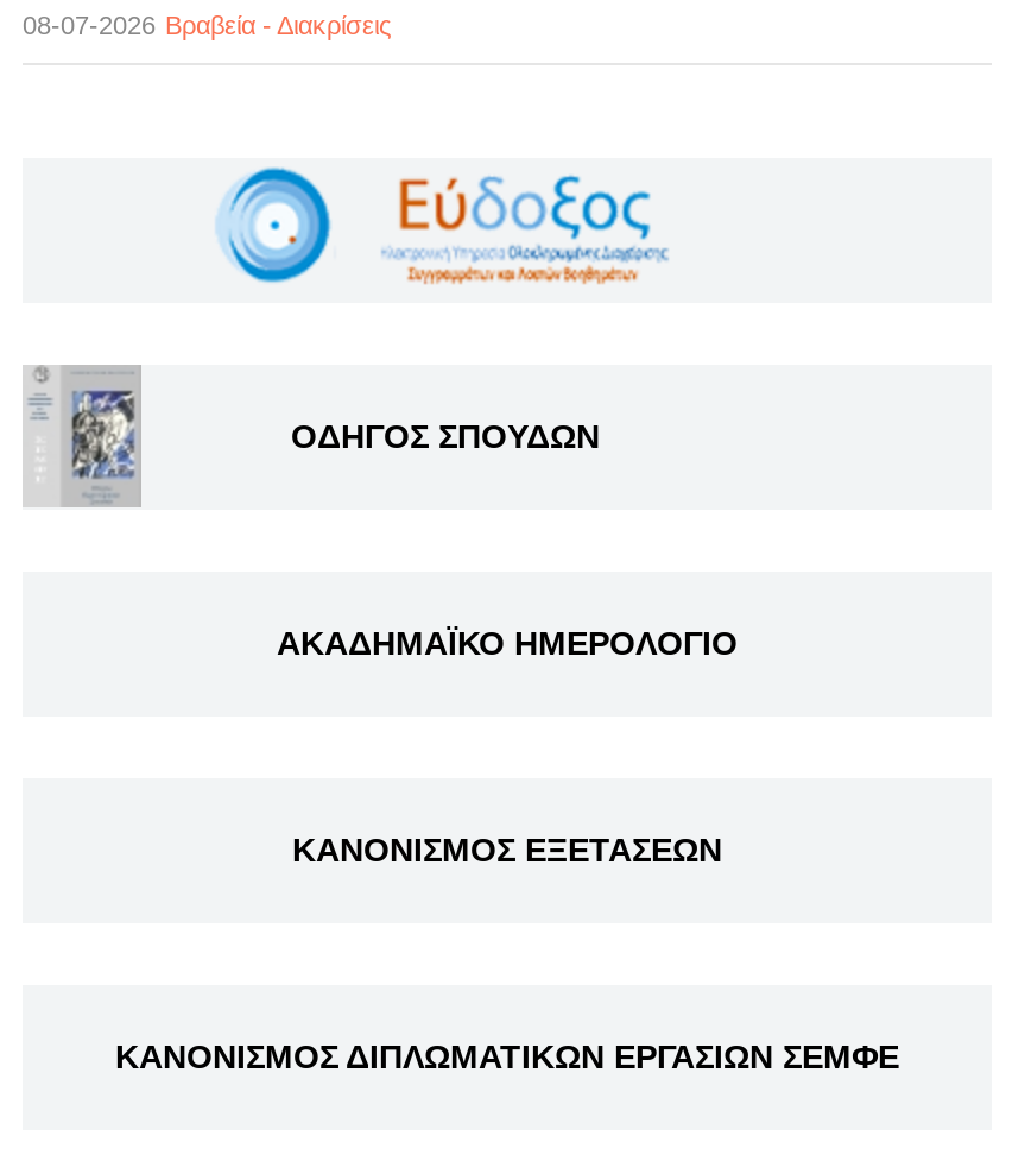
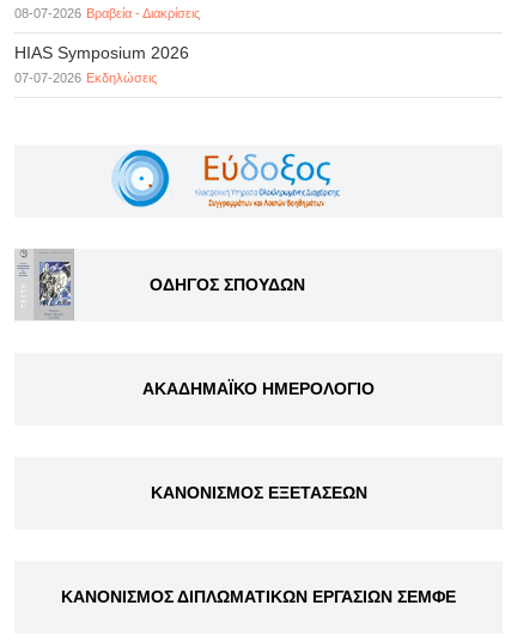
none -> [14,43,189,85] HIAS Symposium 2026 | 07-07-2026 Εκδηλώσεις

